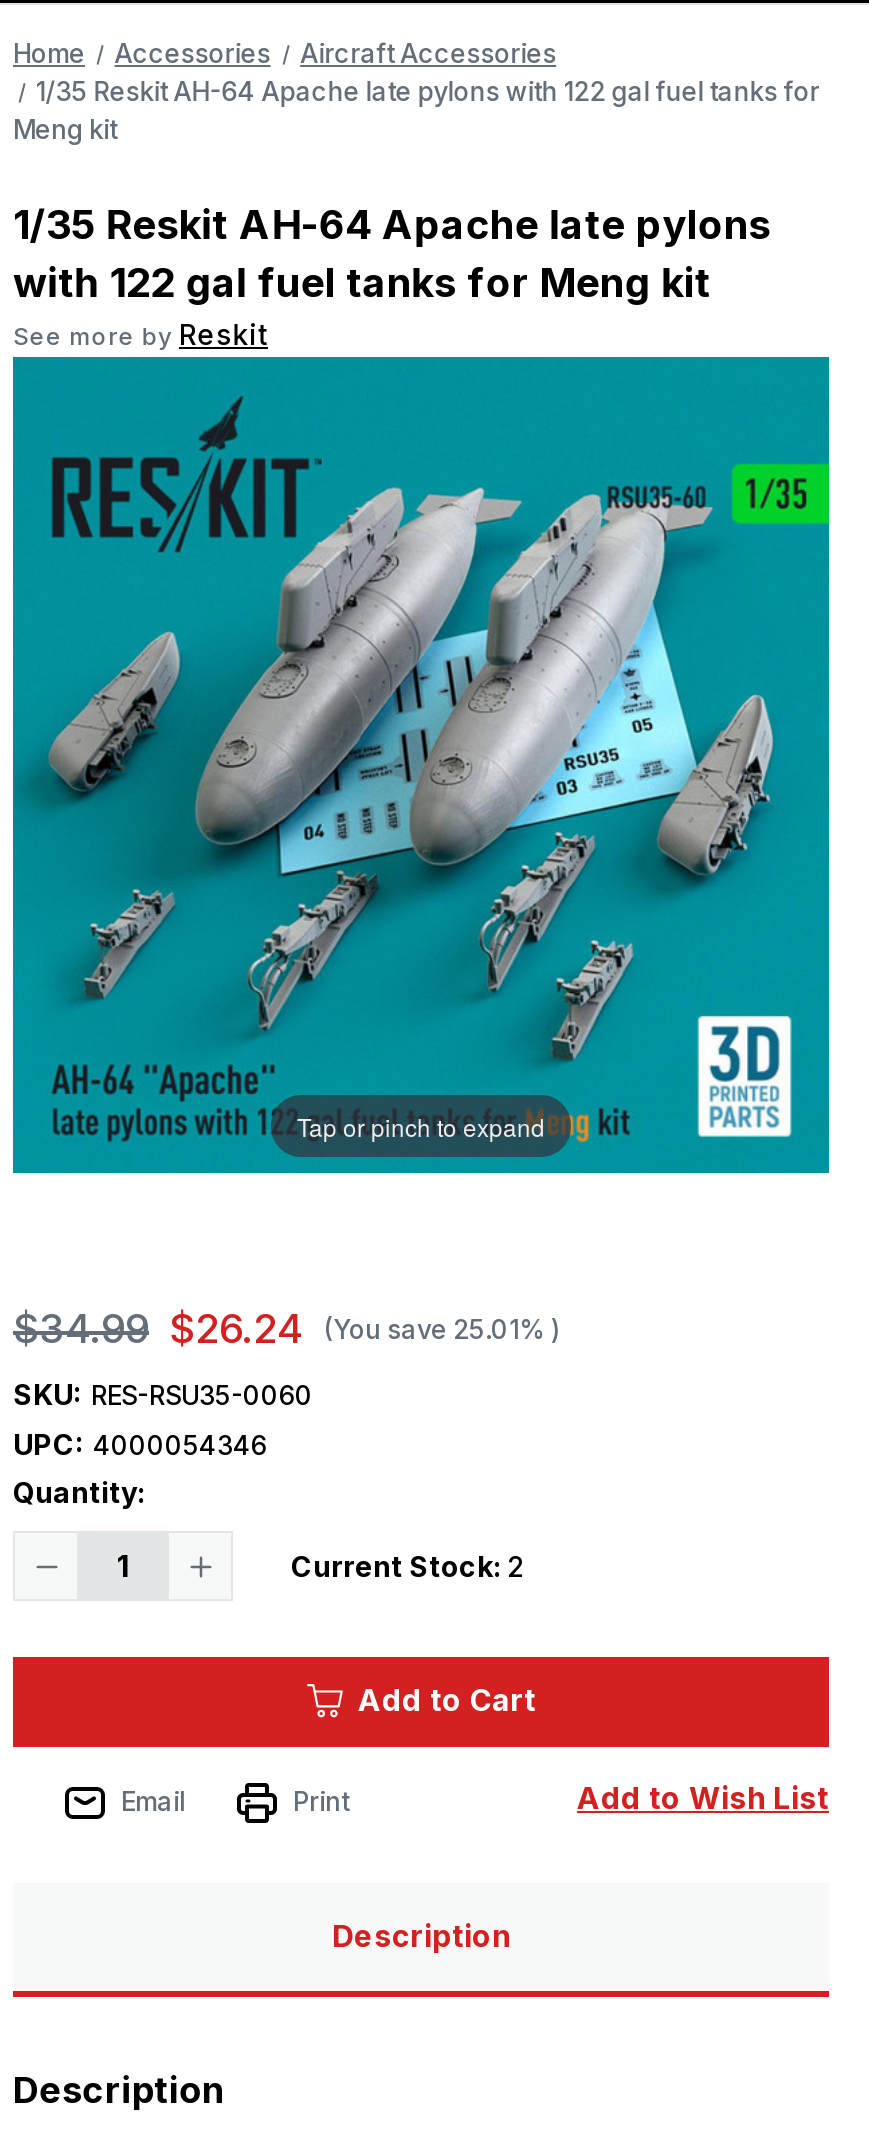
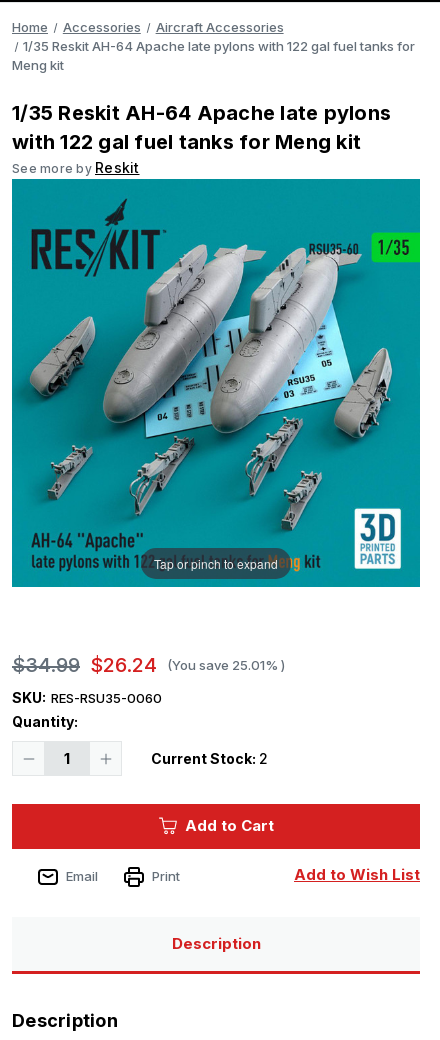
[13,1427,267,1461] UPC: 4000054346 -> none

